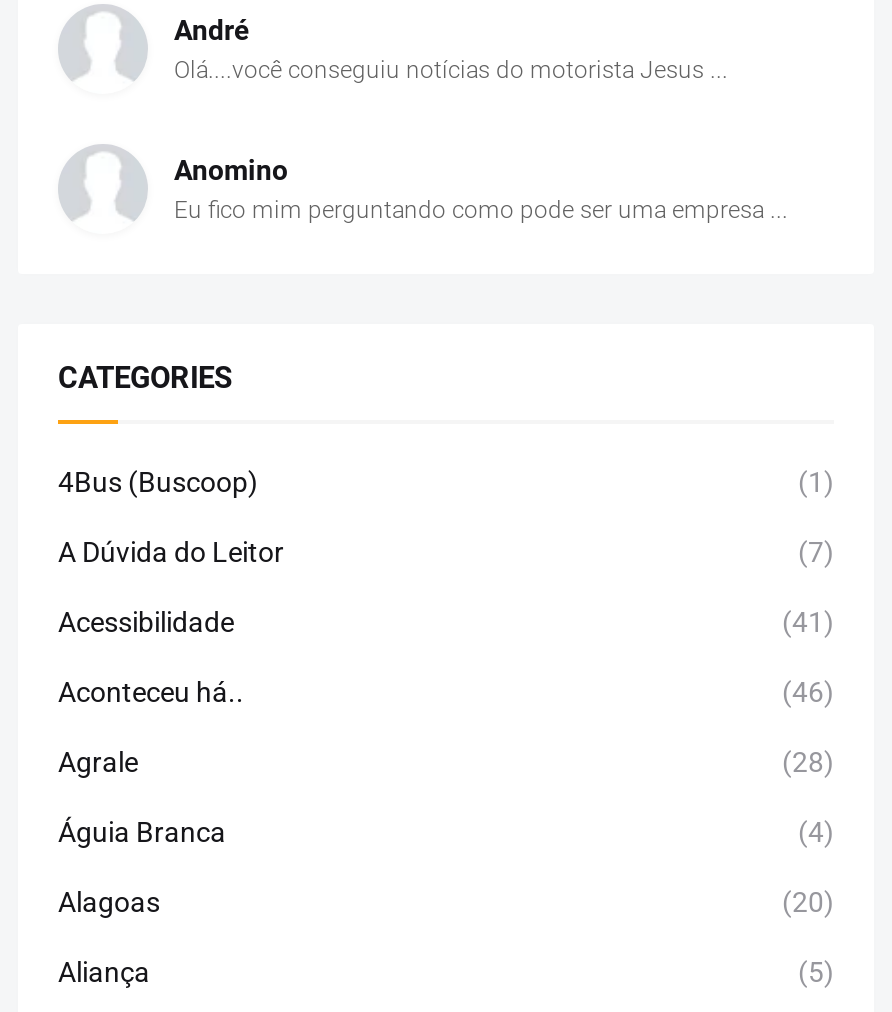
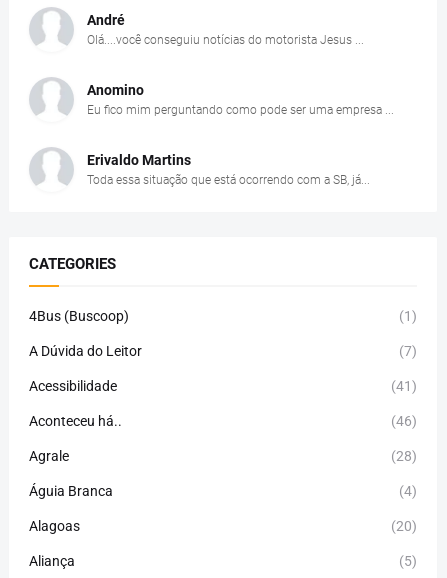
none -> [87,152,370,187] Erivaldo Martins | Toda essa situação que está ocorrendo com a SB, já...

